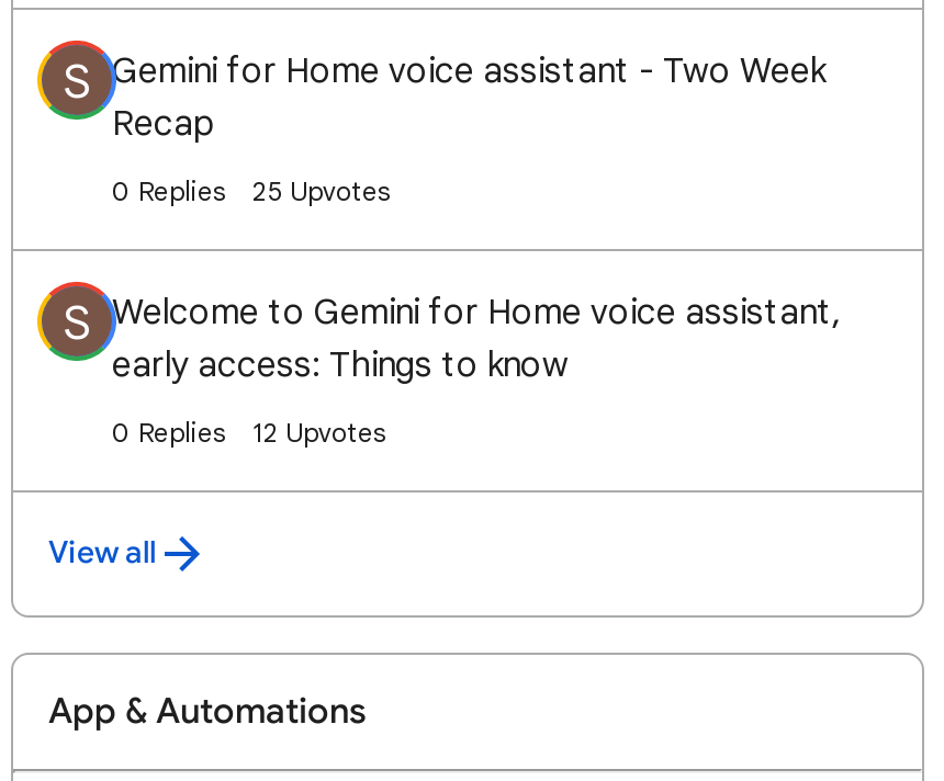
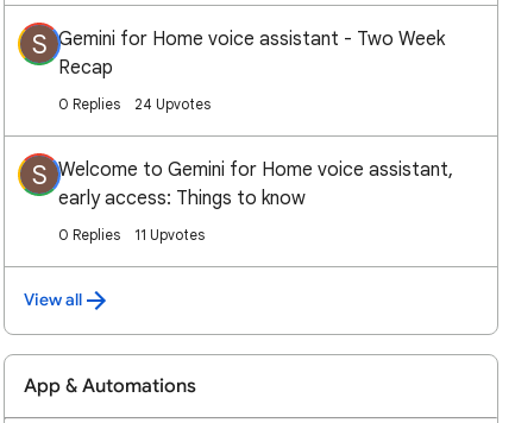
[252,174,391,207] 25 Upvotes -> [134,95,211,113] 24 Upvotes
[252,416,386,449] 12 Upvotes -> [134,226,205,244] 11 Upvotes

